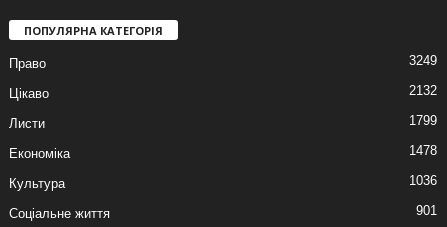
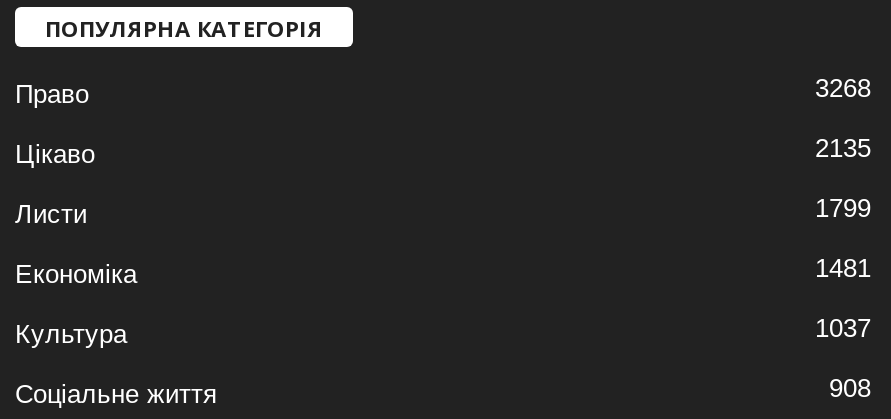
[409,53,437,68] 3249 -> [815,74,871,104] 3268
[409,83,437,98] 2132 -> [815,134,871,164] 2135
[409,143,437,158] 1478 -> [815,254,871,284] 1481
[409,173,437,188] 1036 -> [815,314,871,344] 1037
[416,203,437,218] 901 -> [829,374,871,404] 908

